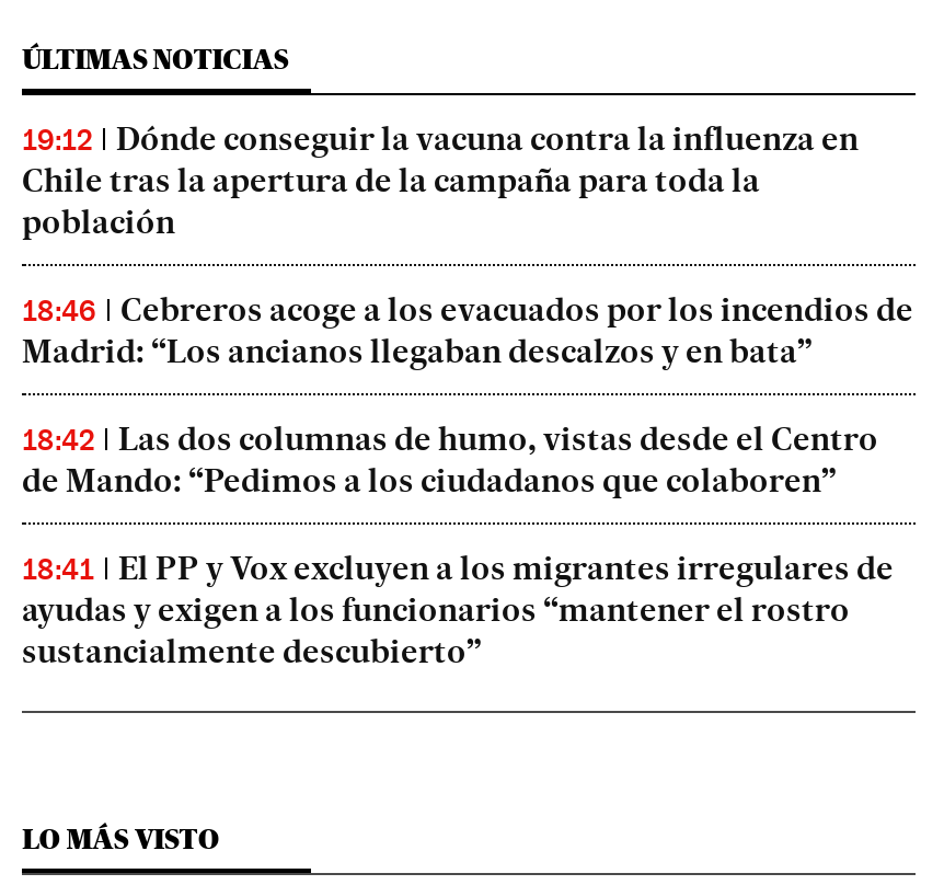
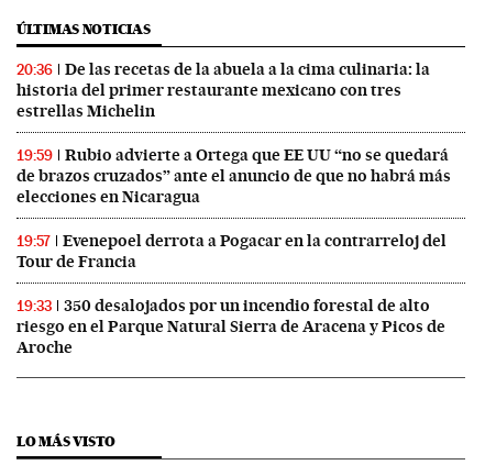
[22,120,859,243] 19:12 | Dónde conseguir la vacuna contra la influenza en | Chile tras la apertura de la campaña para toda la | población -> [16,59,430,120] 20:36 | De las recetas de la abuela a la cima culinaria: la | historia del primer restaurante mexicano con tres | estrellas Michelin
[22,291,913,372] 18:46 | Cebreros acoge a los evacuados por los incendios de | Madrid: “Los ancianos llegaban descalzos y en bata” -> [16,145,451,206] 19:59 | Rubio advierte a Ortega que EE UU “no se quedará | de brazos cruzados” ante el anuncio de que no habrá más | elecciones en Nicaragua
[22,421,878,502] 18:42 | Las dos columnas de humo, vistas desde el Centro | de Mando: “Pedimos a los ciudadanos que colaboren” -> [16,230,447,271] 19:57 | Evenepoel derrota a Pogacar en la contrarreloj del | Tour de Francia
[22,550,894,673] 18:41 | El PP y Vox excluyen a los migrantes irregulares de | ayudas y exigen a los funcionarios “mantener el rostro | sustancialmente descubierto” -> [16,295,445,357] 19:33 | 350 desalojados por un incendio forestal de alto | riesgo en el Parque Natural Sierra de Aracena y Picos de | Aroche

